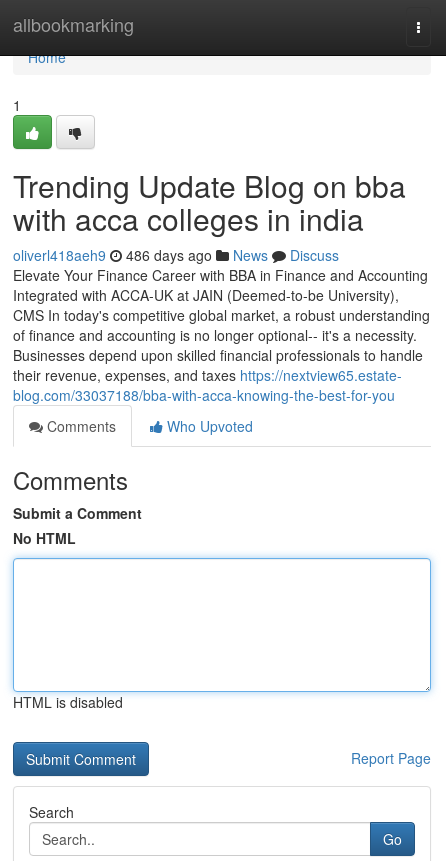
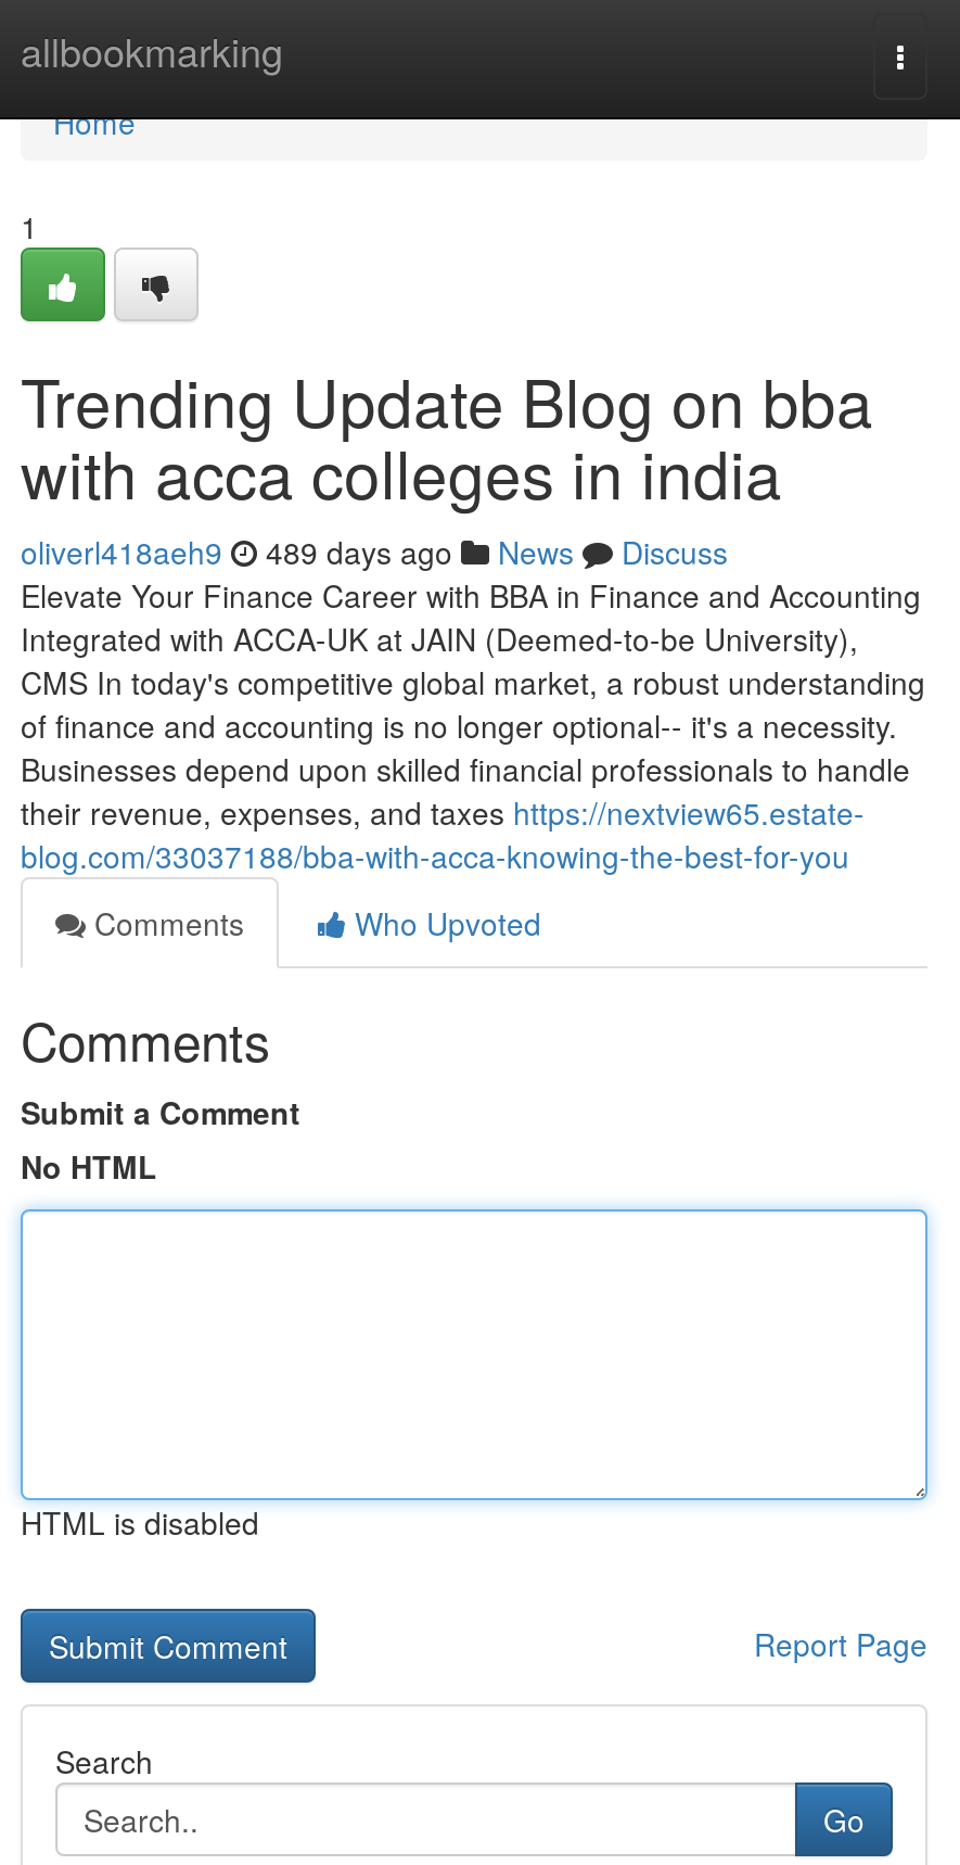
[13,245,339,265] oliverl418aeh9 486 days ago News Discuss -> [21,530,728,573] oliverl418aeh9 489 days ago News Discuss

